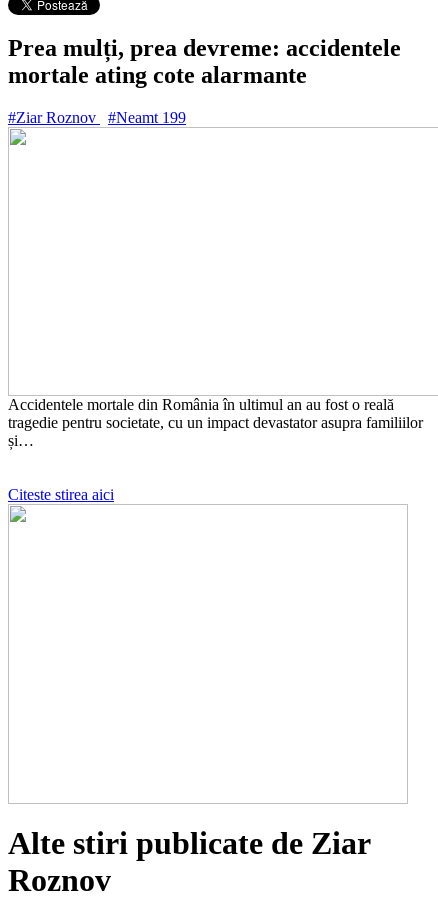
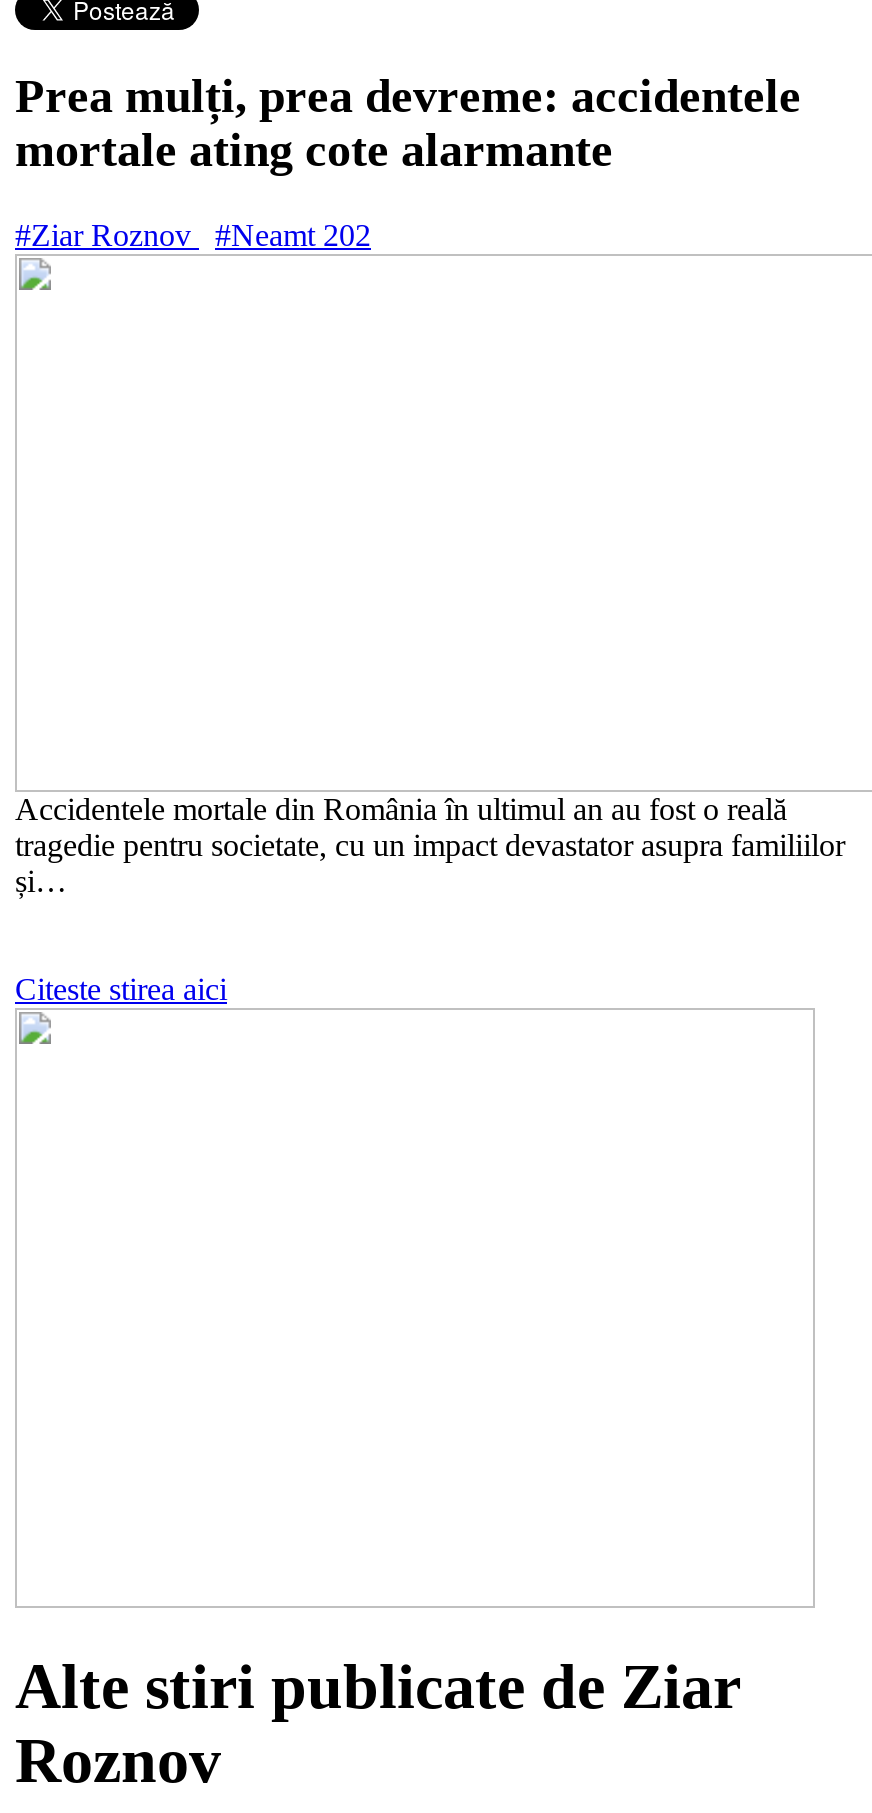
[8,109,186,126] #Ziar Roznov #Neamt 199 -> [15,218,371,252] #Ziar Roznov #Neamt 202

